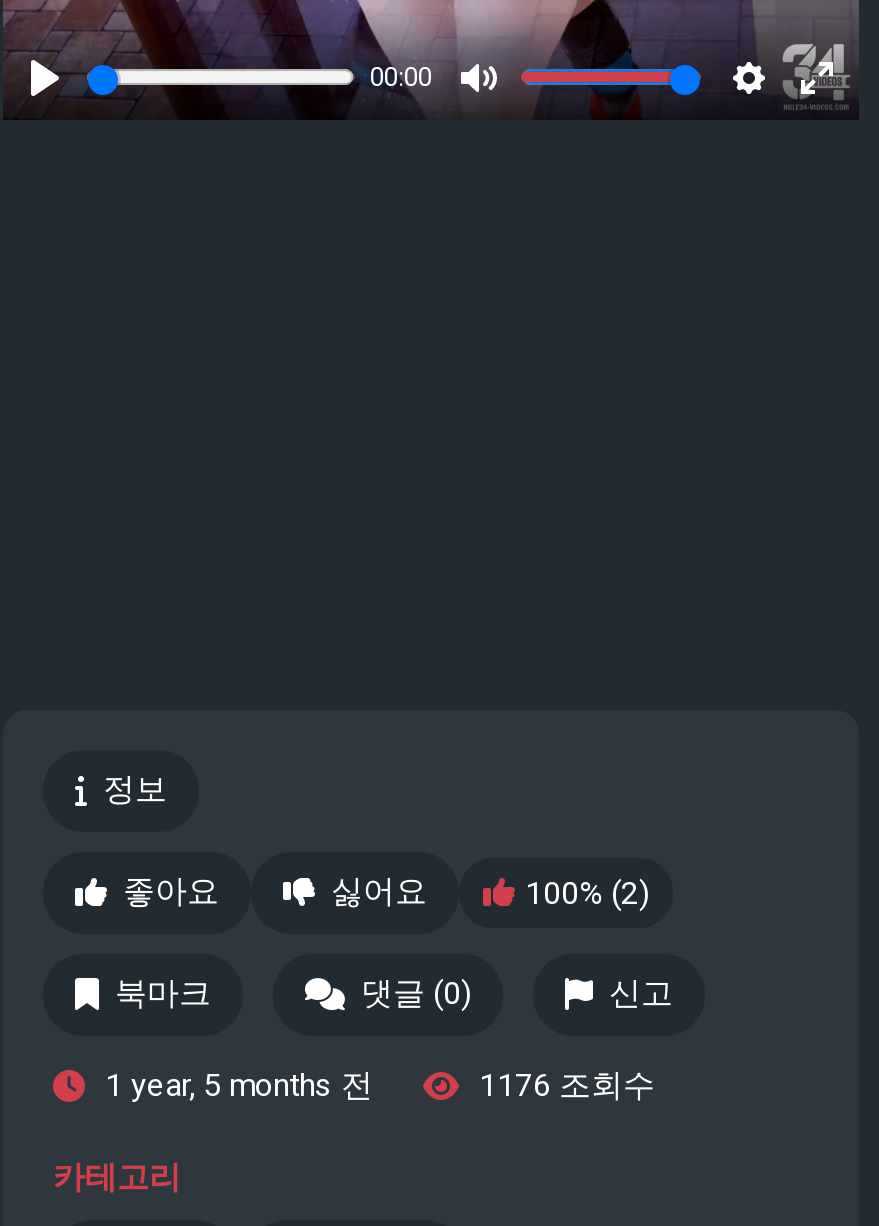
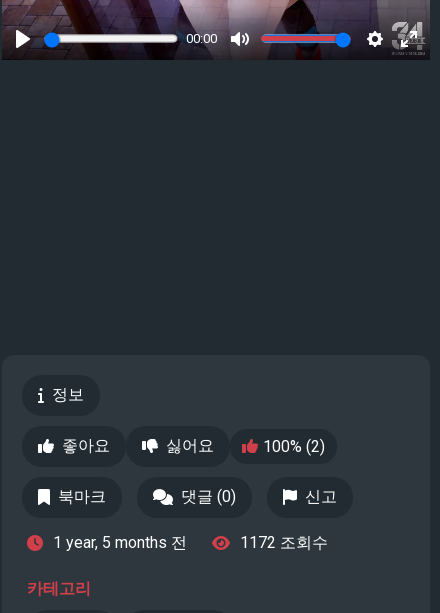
[479,1066,655,1104] 1176 조회수 -> [240,533,328,552] 1172 조회수

